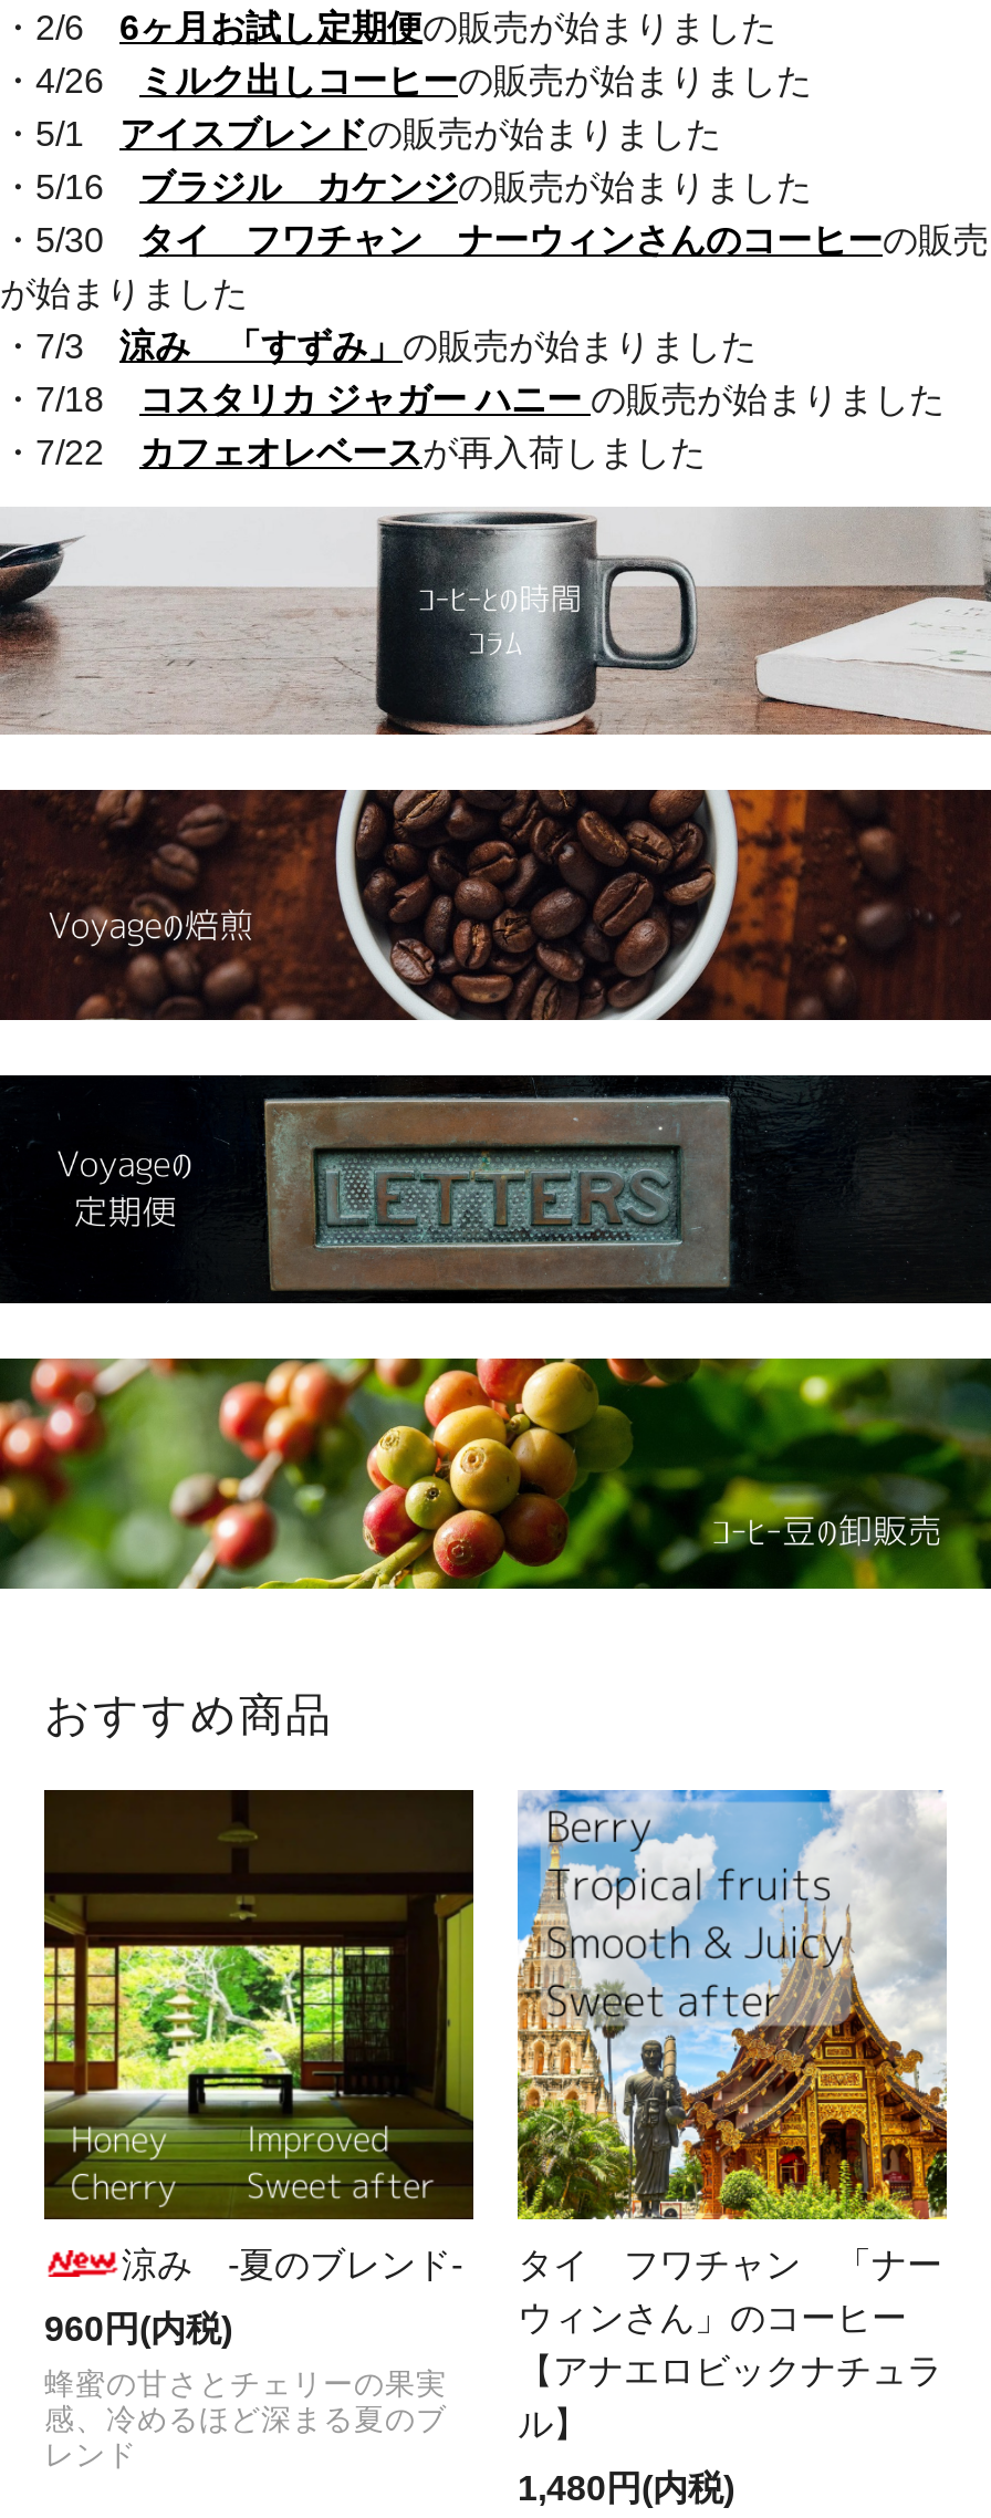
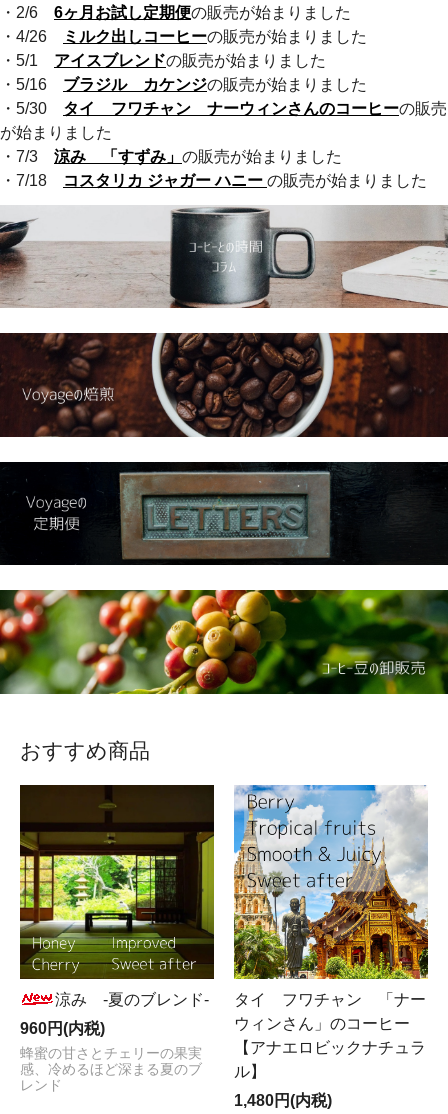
[0,434,706,471] ・7/22カフェオレベースが再入荷しました -> none

